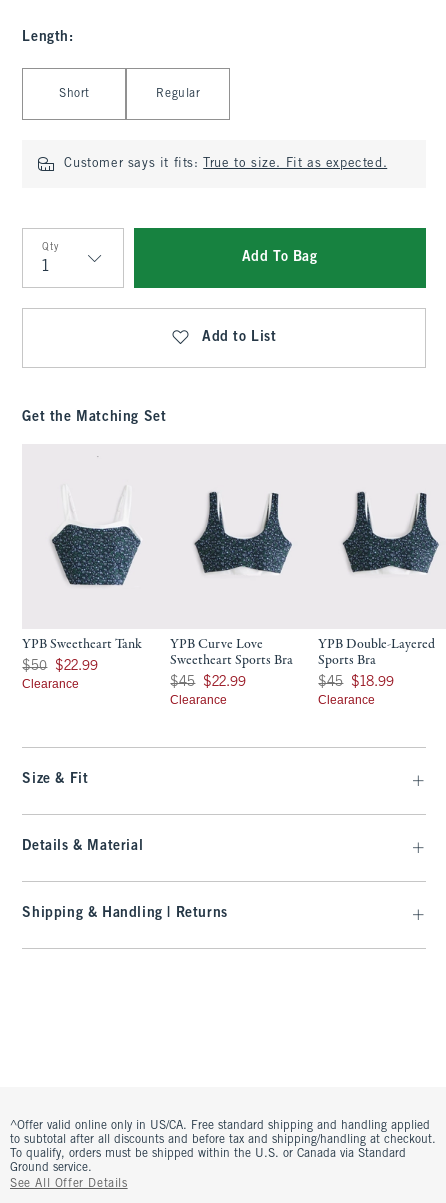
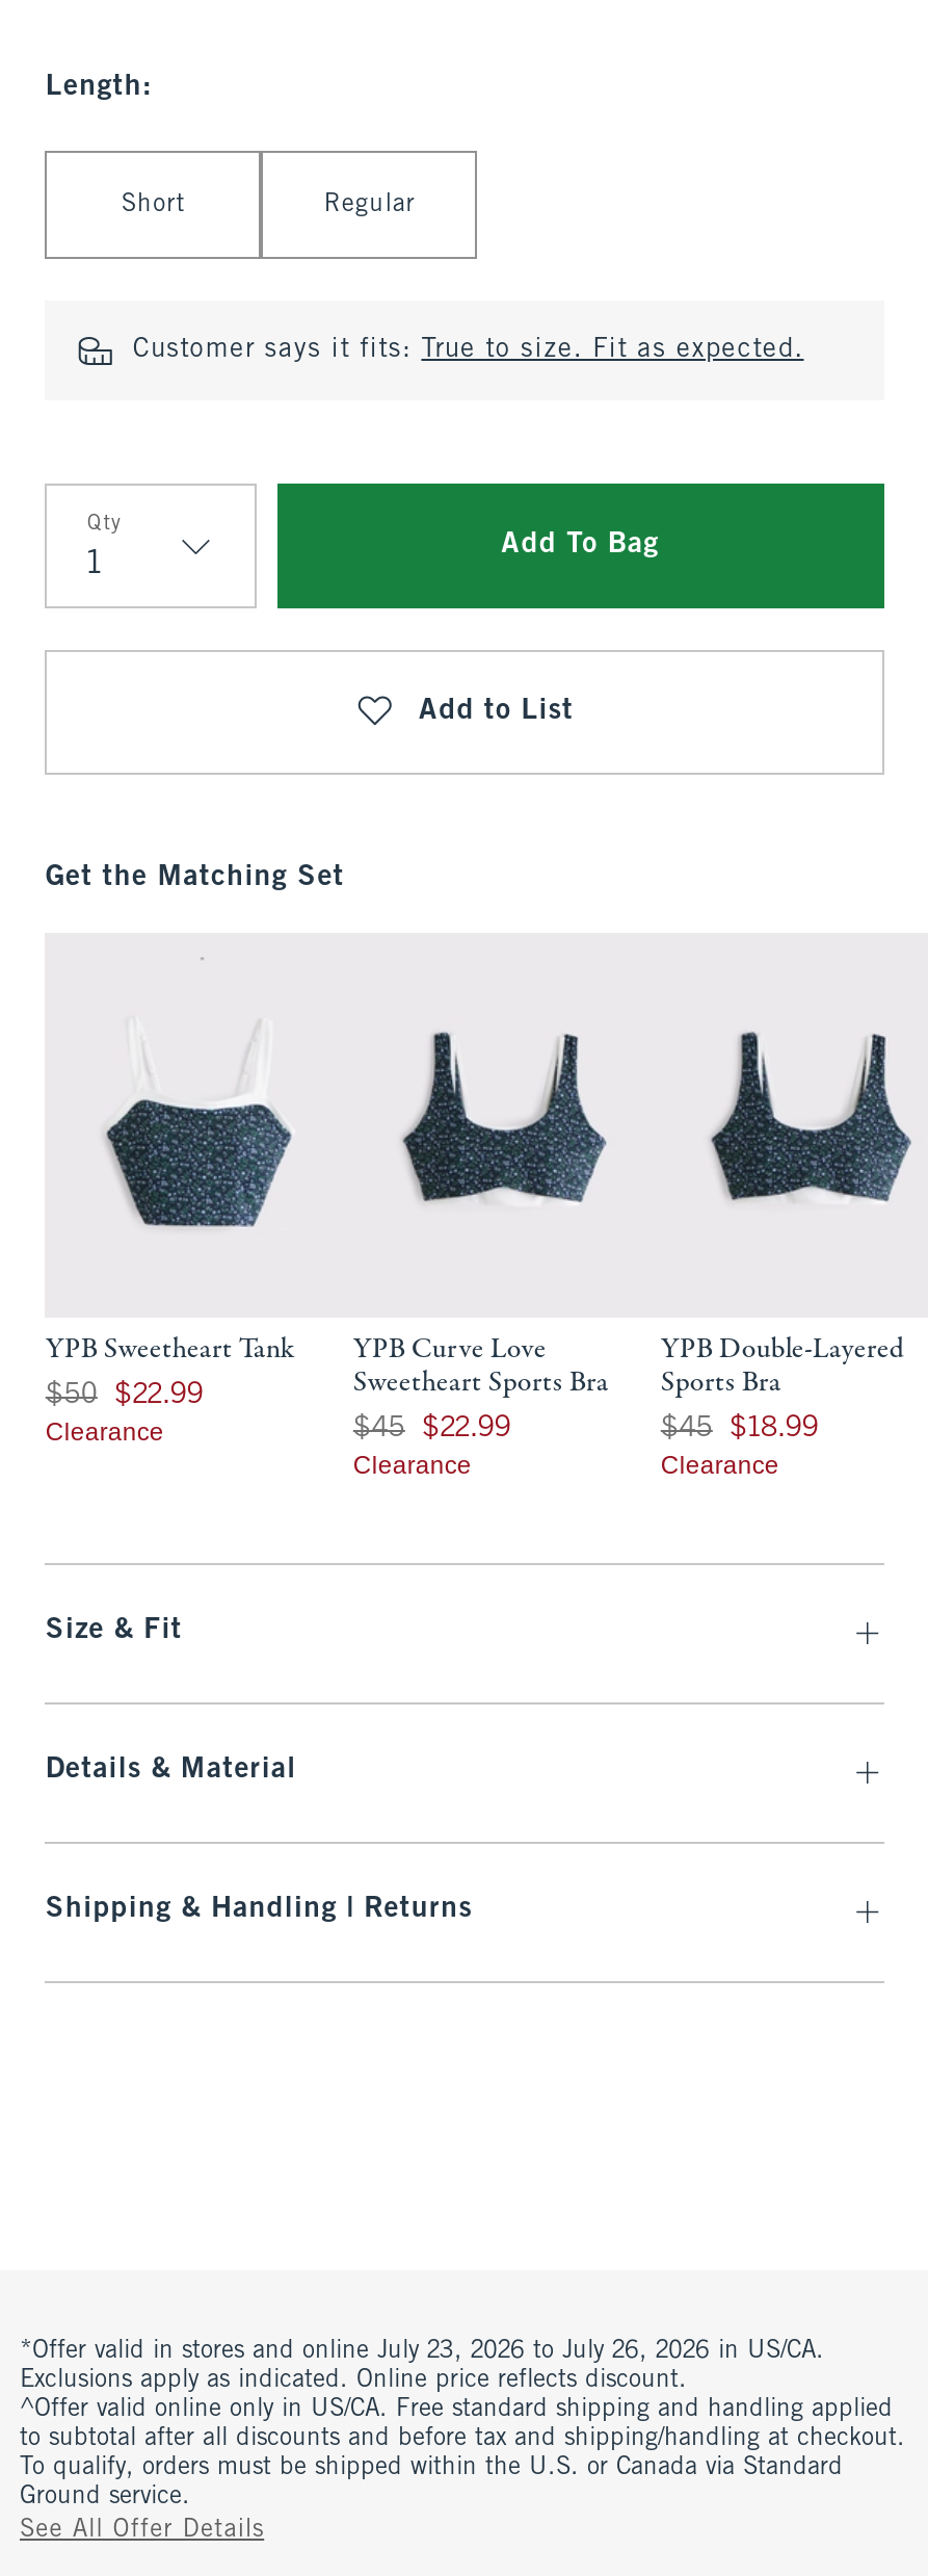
none -> [20,2339,824,2393] *Offer valid in stores and online July 23, 2026 to July 26, 2026 in US/CA. | Exclusions apply as indicated. Online price reflects discount.

